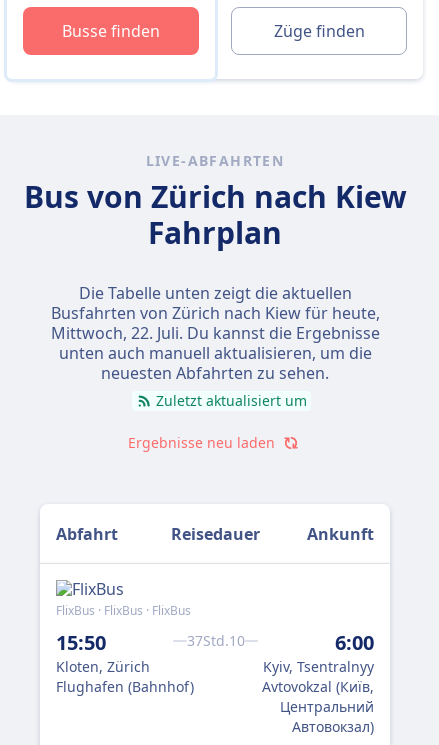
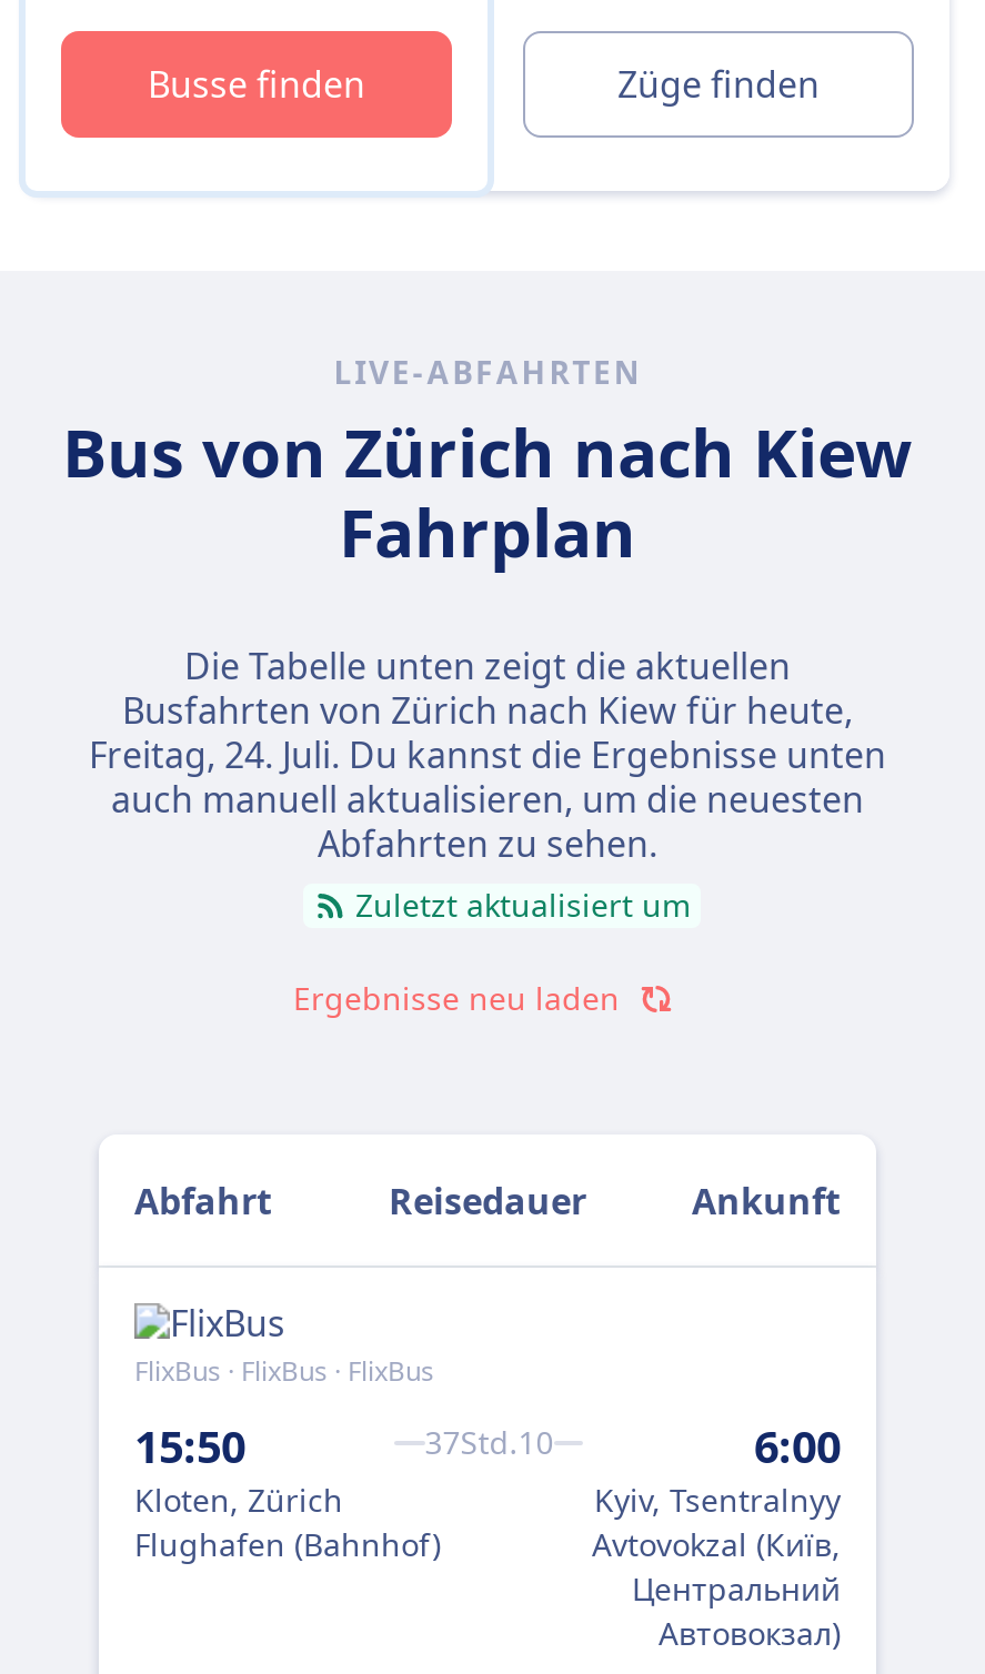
[50,322,379,384] Mittwoch, 22. Juli. Du kannst die Ergebnisse | unten auch manuell aktualisieren, um die | neuesten Abfahrten zu sehen. -> [89,730,886,868] Freitag, 24. Juli. Du kannst die Ergebnisse unten | auch manuell aktualisieren, um die neuesten | Abfahrten zu sehen.

